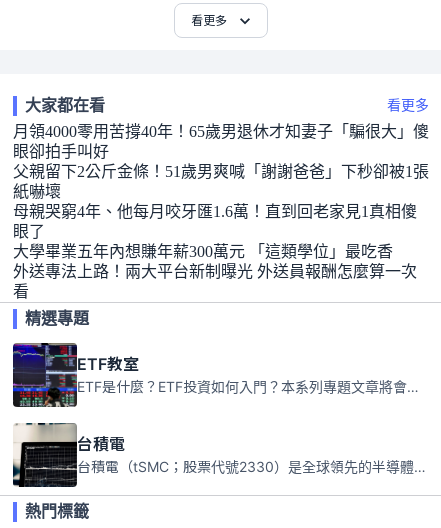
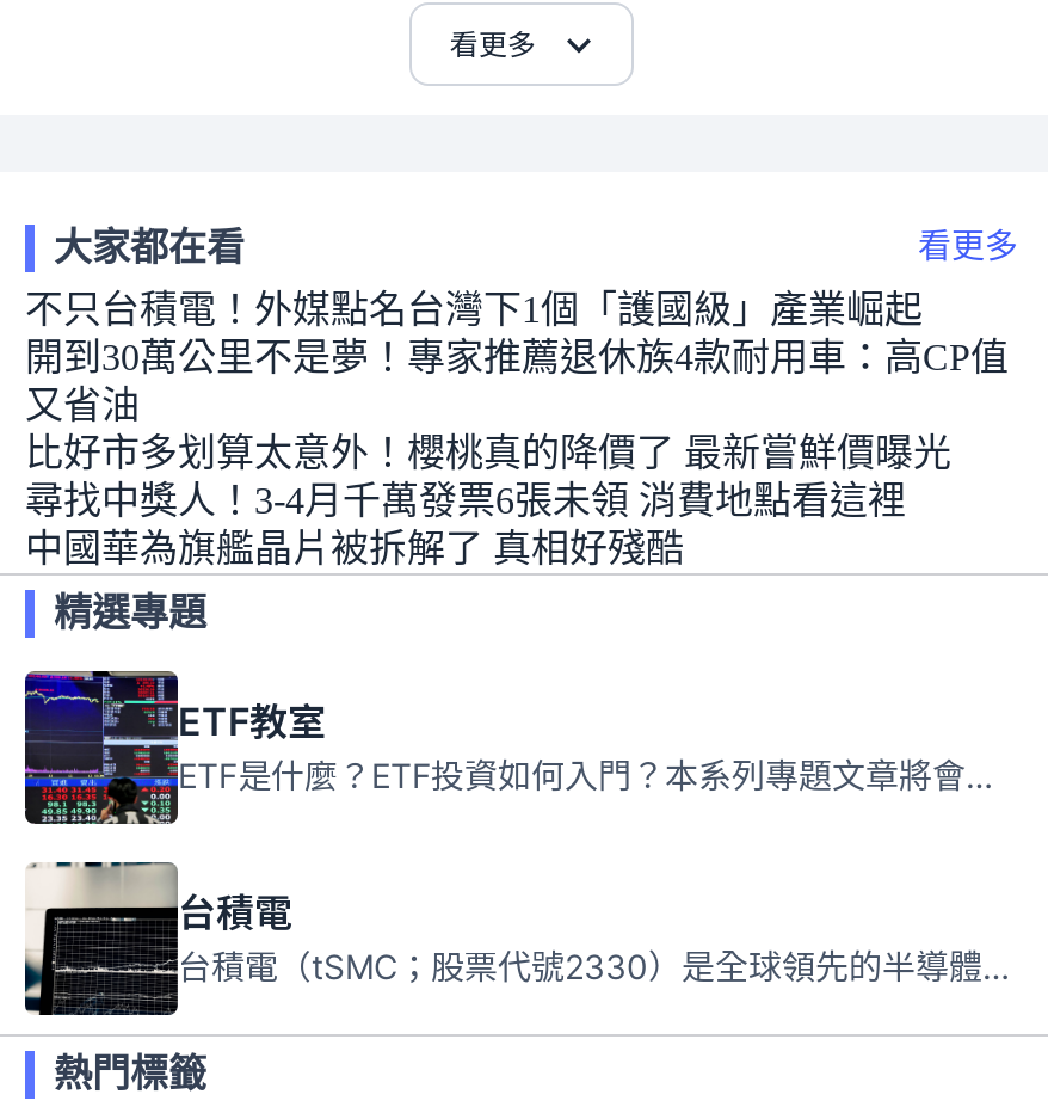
[13,123,429,300] 月領4000零用苦撐40年！65歲男退休才知妻子「騙很大」傻 | 眼卻拍手叫好 | 父親留下2公斤金條！51歲男爽喊「謝謝爸爸」下秒卻被1張 | 紙嚇壞 | 母親哭窮4年、他每月咬牙匯1.6萬！直到回老家見1真相傻 | 眼了 | 大學畢業五年內想賺年薪300萬元 「這類學位」最吃香 | 外送專法上路！兩大平台新制曝光 外送員報酬怎麼算一次 | 看 -> [25,290,1009,570] 不只台積電！外媒點名台灣下1個「護國級」產業崛起 | 開到30萬公里不是夢！專家推薦退休族4款耐用車：高CP值 | 又省油 | 比好市多划算太意外！櫻桃真的降價了 最新嘗鮮價曝光 | 尋找中獎人！3-4月千萬發票6張未領 消費地點看這裡 | 中國華為旗艦晶片被拆解了 真相好殘酷

